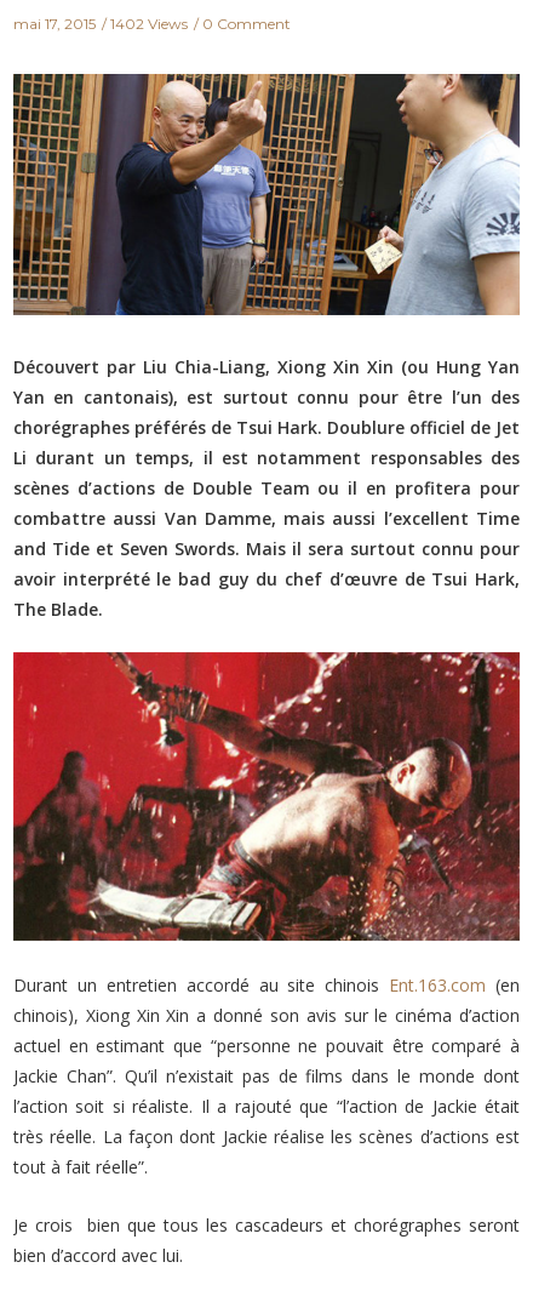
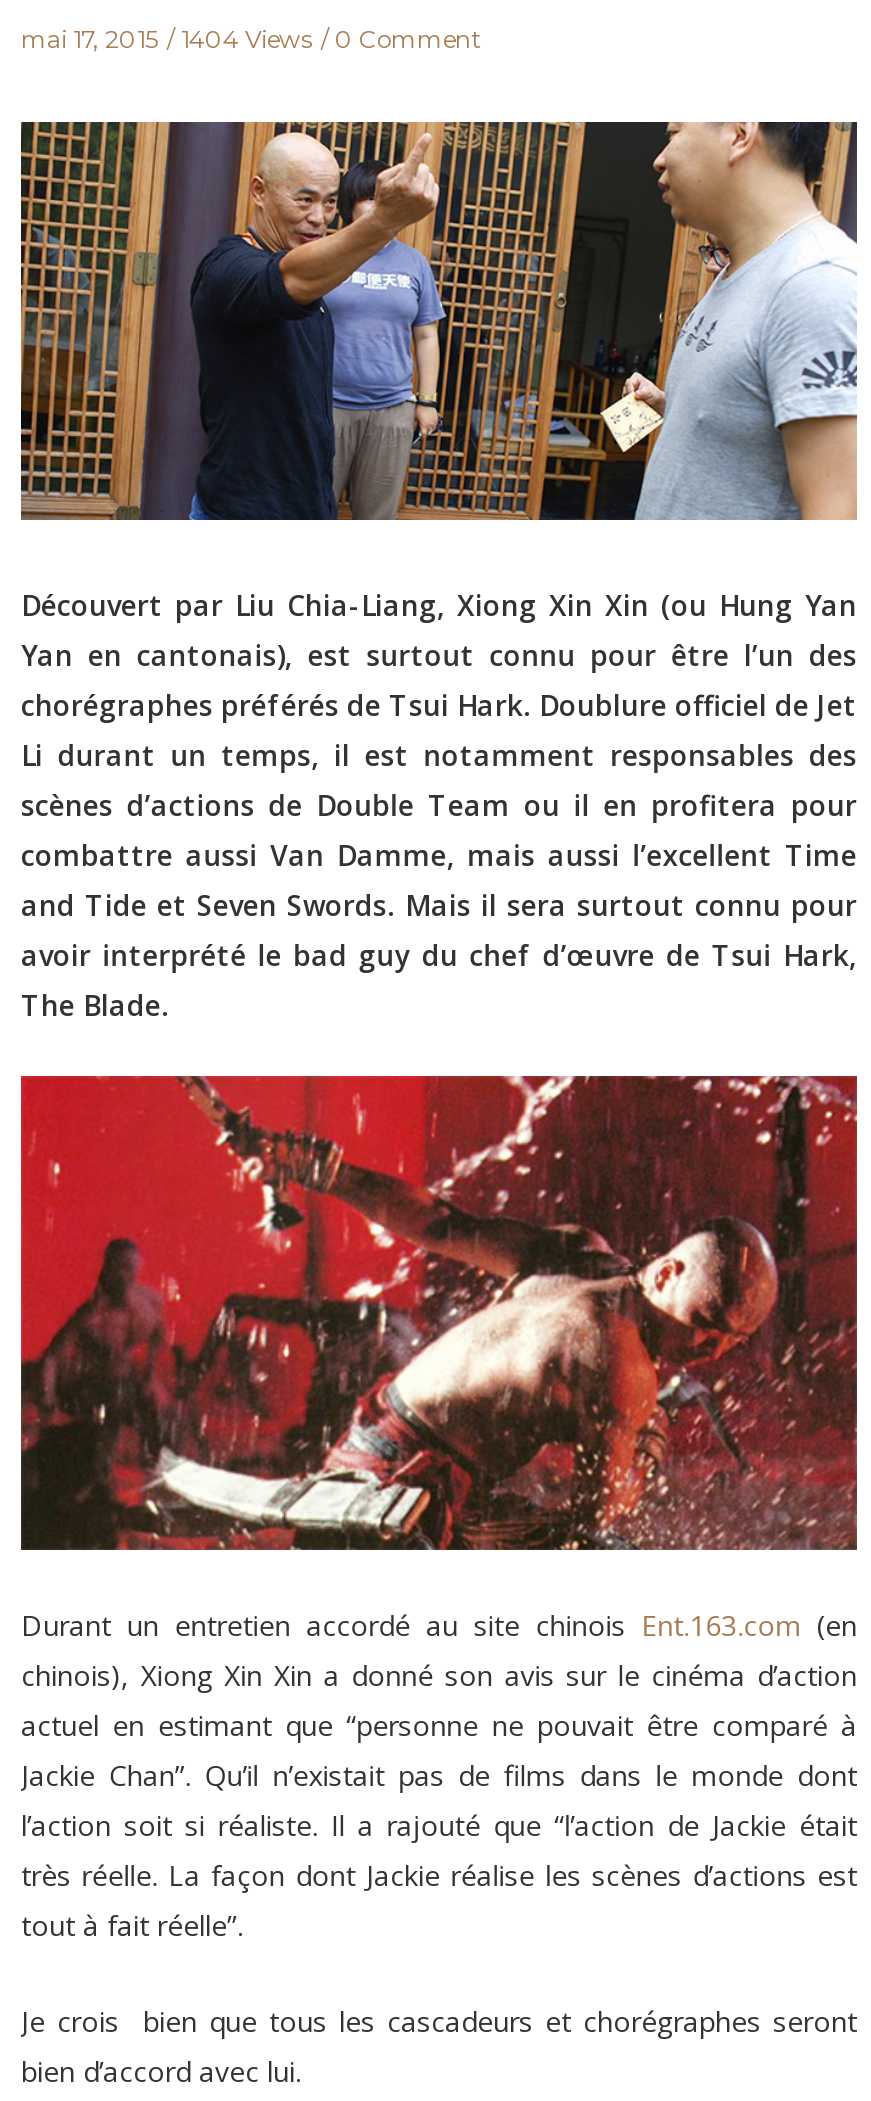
[13,15,291,33] mai 17, 2015 1402 Views 0 Comment -> [21,24,481,54] mai 17, 2015 1404 Views 0 Comment

